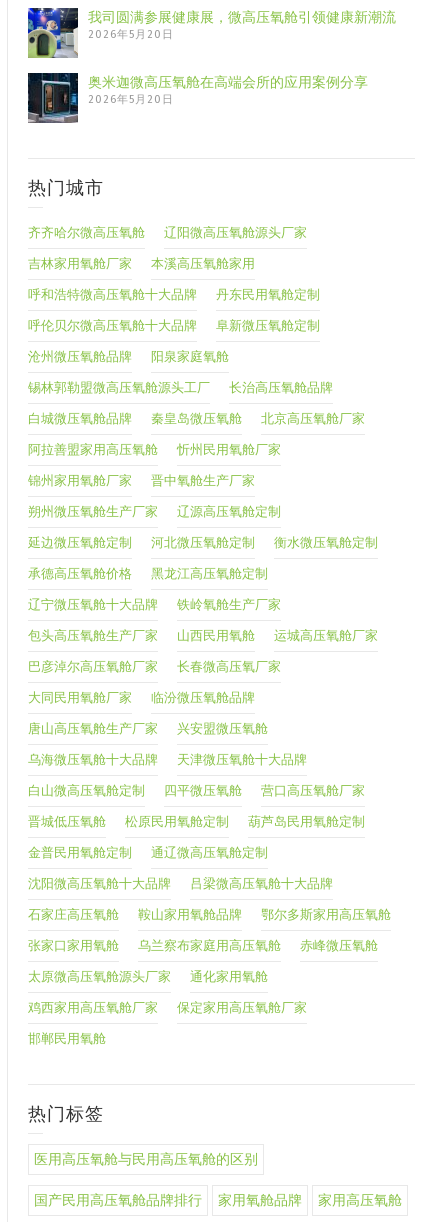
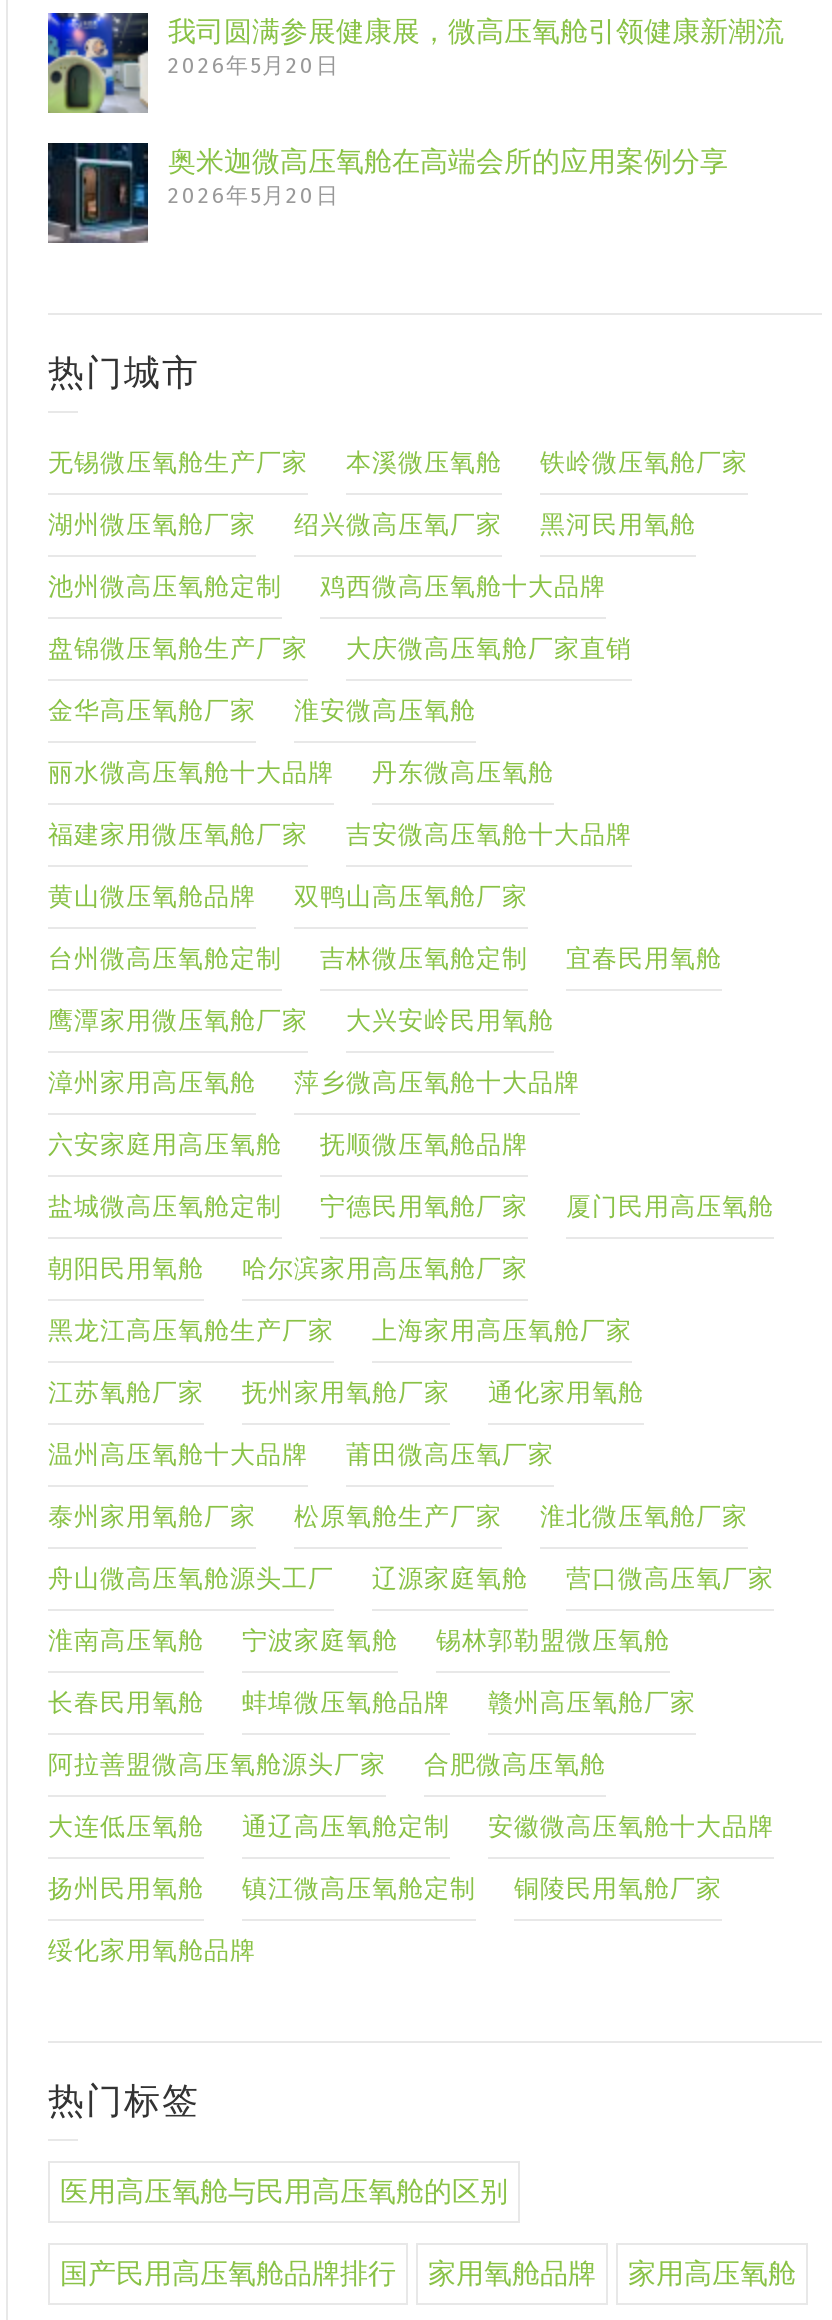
[28,225,391,984] 齐齐哈尔微高压氧舱 | 辽阳微高压氧舱源头厂家 | 吉林家用氧舱厂家 | 本溪高压氧舱家用 | 呼和浩特微高压氧舱十大品牌 | 丹东民用氧舱定制 | 呼伦贝尔微高压氧舱十大品牌 | 阜新微压氧舱定制 | 沧州微压氧舱品牌 | 阳泉家庭氧舱 | 锡林郭勒盟微高压氧舱源头工厂 | 长治高压氧舱品牌 | 白城微压氧舱品牌 | 秦皇岛微压氧舱 | 北京高压氧舱厂家 | 阿拉善盟家用高压氧舱 | 忻州民用氧舱厂家 | 锦州家用氧舱厂家 | 晋中氧舱生产厂家 | 朔州微压氧舱生产厂家 | 辽源高压氧舱定制 | 延边微压氧舱定制 | 河北微压氧舱定制 | 衡水微压氧舱定制 | 承德高压氧舱价格 | 黑龙江高压氧舱定制 | 辽宁微压氧舱十大品牌 | 铁岭氧舱生产厂家 | 包头高压氧舱生产厂家 | 山西民用氧舱 | 运城高压氧舱厂家 | 巴彦淖尔高压氧舱厂家 | 长春微高压氧厂家 | 大同民用氧舱厂家 | 临汾微压氧舱品牌 | 唐山高压氧舱生产厂家 | 兴安盟微压氧舱 | 乌海微压氧舱十大品牌 | 天津微压氧舱十大品牌 | 白山微高压氧舱定制 | 四平微压氧舱 | 营口高压氧舱厂家 | 晋城低压氧舱 | 松原民用氧舱定制 | 葫芦岛民用氧舱定制 | 金普民用氧舱定制 | 通辽微高压氧舱定制 | 沈阳微高压氧舱十大品牌 | 吕梁微高压氧舱十大品牌 | 石家庄高压氧舱 | 鞍山家用氧舱品牌 | 鄂尔多斯家用高压氧舱 | 张家口家用氧舱 | 乌兰察布家庭用高压氧舱 | 赤峰微压氧舱 | 太原微高压氧舱源头厂家 -> [48,447,774,1407] 无锡微压氧舱生产厂家 | 本溪微压氧舱 | 铁岭微压氧舱厂家 | 湖州微压氧舱厂家 | 绍兴微高压氧厂家 | 黑河民用氧舱 | 池州微高压氧舱定制 | 鸡西微高压氧舱十大品牌 | 盘锦微压氧舱生产厂家 | 大庆微高压氧舱厂家直销 | 金华高压氧舱厂家 | 淮安微高压氧舱 | 丽水微高压氧舱十大品牌 | 丹东微高压氧舱 | 福建家用微压氧舱厂家 | 吉安微高压氧舱十大品牌 | 黄山微压氧舱品牌 | 双鸭山高压氧舱厂家 | 台州微高压氧舱定制 | 吉林微压氧舱定制 | 宜春民用氧舱 | 鹰潭家用微压氧舱厂家 | 大兴安岭民用氧舱 | 漳州家用高压氧舱 | 萍乡微高压氧舱十大品牌 | 六安家庭用高压氧舱 | 抚顺微压氧舱品牌 | 盐城微高压氧舱定制 | 宁德民用氧舱厂家 | 厦门民用高压氧舱 | 朝阳民用氧舱 | 哈尔滨家用高压氧舱厂家 | 黑龙江高压氧舱生产厂家 | 上海家用高压氧舱厂家 | 江苏氧舱厂家 | 抚州家用氧舱厂家
moved [190,969,268,984] -> [488,1377,644,1407]: 通化家用氧舱
[28,1000,307,1046] 鸡西家用高压氧舱厂家 | 保定家用高压氧舱厂家 | 邯郸民用氧舱 -> [48,1439,774,1965] 温州高压氧舱十大品牌 | 莆田微高压氧厂家 | 泰州家用氧舱厂家 | 松原氧舱生产厂家 | 淮北微压氧舱厂家 | 舟山微高压氧舱源头工厂 | 辽源家庭氧舱 | 营口微高压氧厂家 | 淮南高压氧舱 | 宁波家庭氧舱 | 锡林郭勒盟微压氧舱 | 长春民用氧舱 | 蚌埠微压氧舱品牌 | 赣州高压氧舱厂家 | 阿拉善盟微高压氧舱源头厂家 | 合肥微高压氧舱 | 大连低压氧舱 | 通辽高压氧舱定制 | 安徽微高压氧舱十大品牌 | 扬州民用氧舱 | 镇江微高压氧舱定制 | 铜陵民用氧舱厂家 | 绥化家用氧舱品牌

